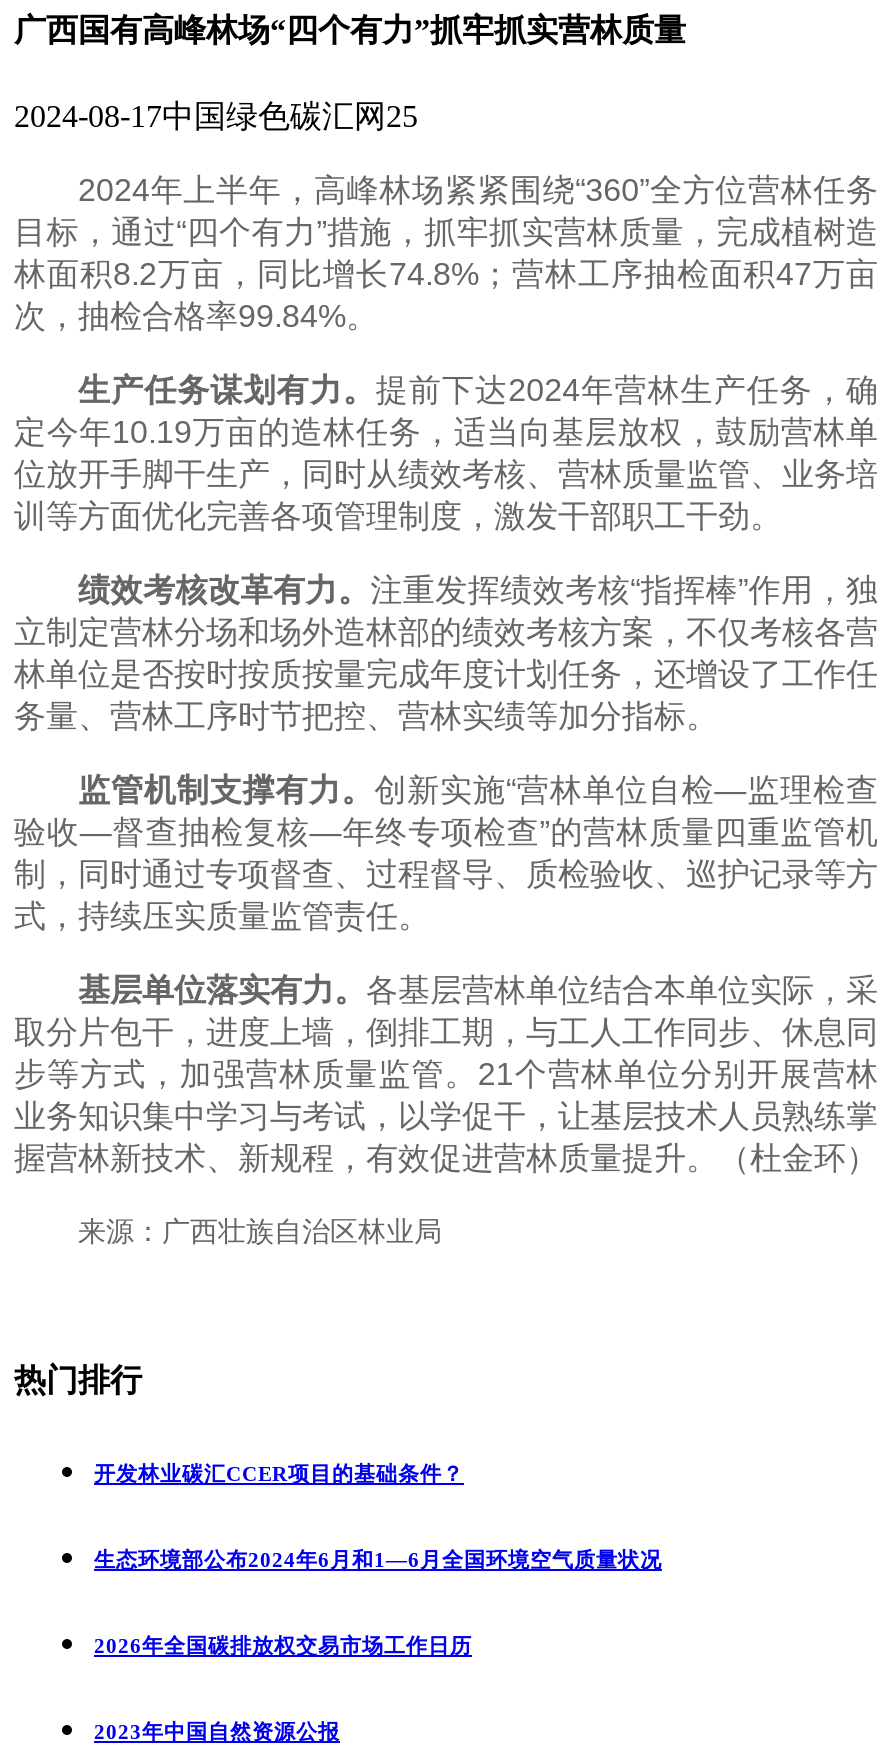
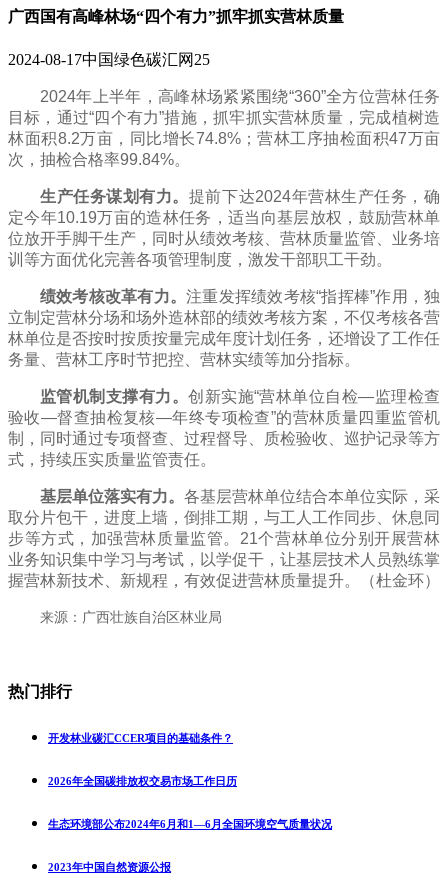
moved [94,1546,662,1570] -> [48,818,332,830]: 生态环境部公布2024年6月和1—6月全国环境空气质量状况
moved [94,1632,472,1656] -> [48,775,237,787]: 2026年全国碳排放权交易市场工作日历

